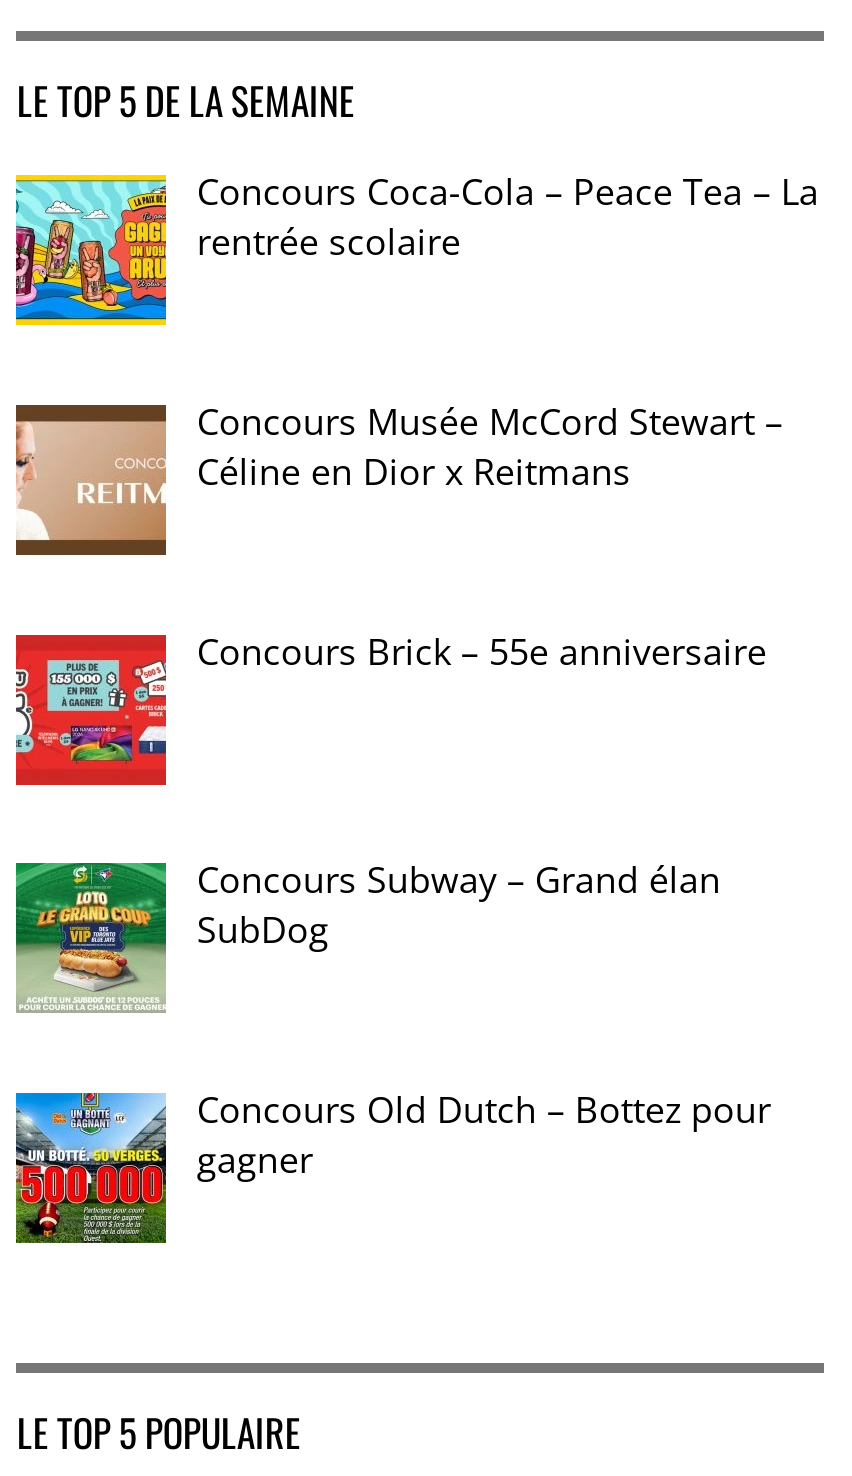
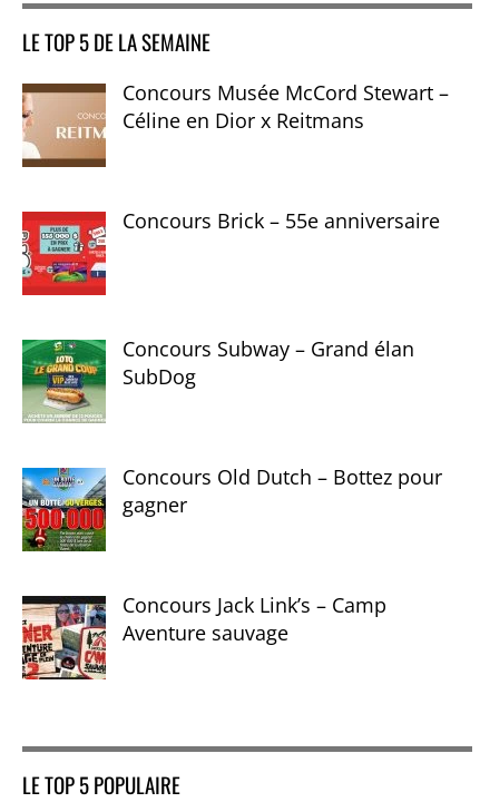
[14,167,819,327] [image] | Concours Coca-Cola – Peace Tea – La | rentrée scolaire -> none
moved [12,397,783,1184] -> [20,79,449,518]: [image] | Concours Musée McCord Stewart – | Céline en Dior x Reitmans | Concours Brick – 55e anniversaire | Concours Subway – Grand élan | SubDog | Concours Old Dutch – Bottez pour | gagner
none -> [21,591,387,681] [image] | Concours Jack Link’s – Camp | Aventure sauvage

